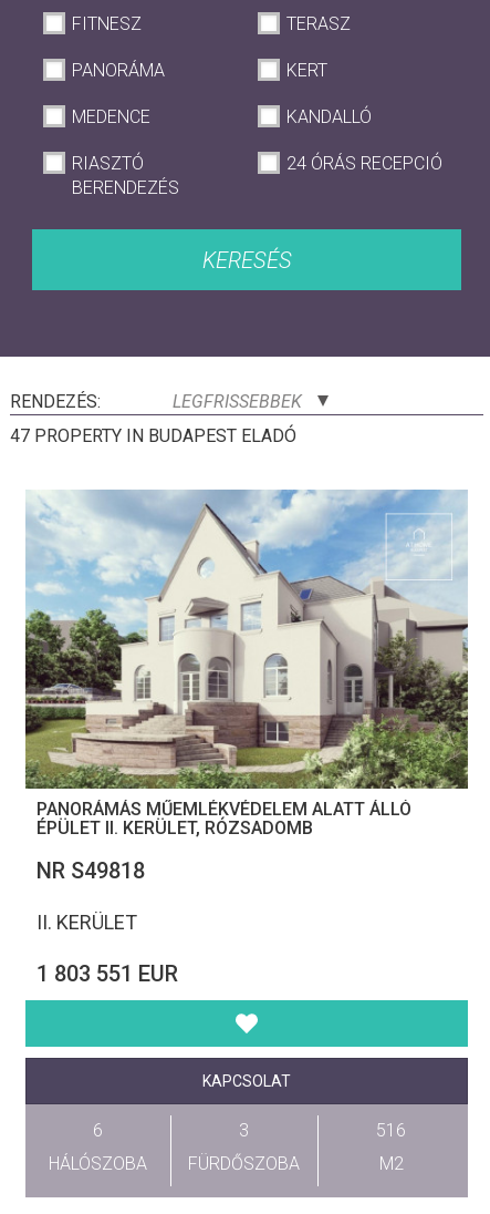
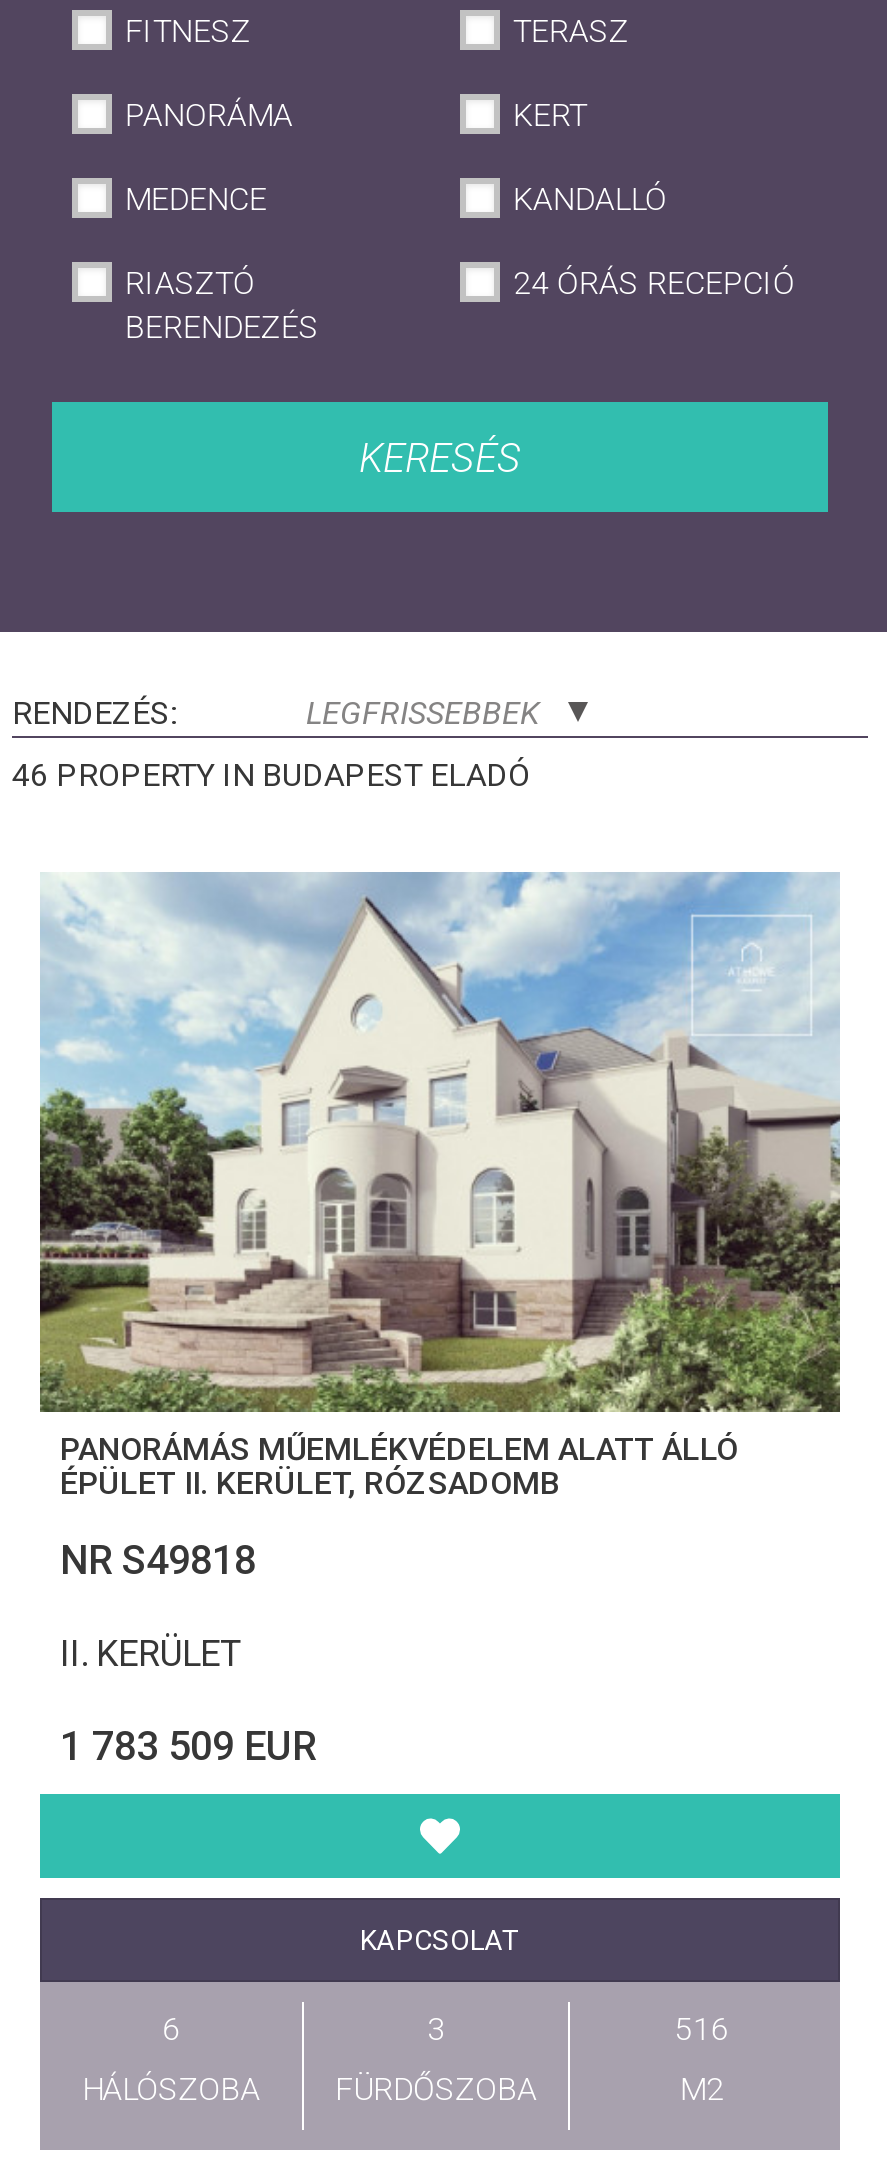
[10,425,296,446] 47 PROPERTY IN BUDAPEST ELADÓ -> [12,756,530,794] 46 PROPERTY IN BUDAPEST ELADÓ
[37,960,178,987] 1 803 551 EUR -> [60,1722,316,1770] 1 783 509 EUR

